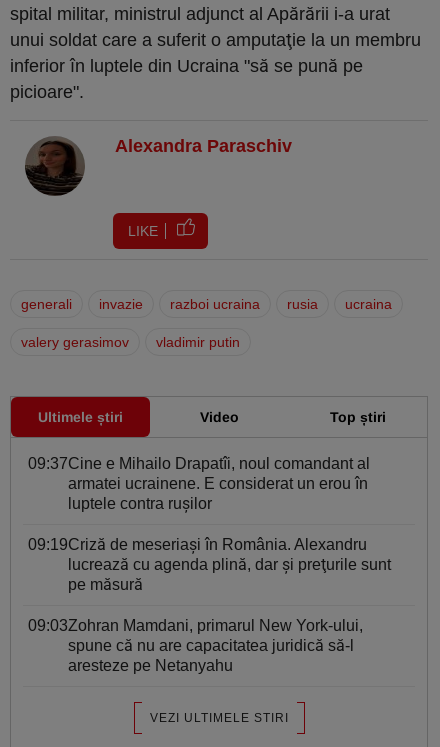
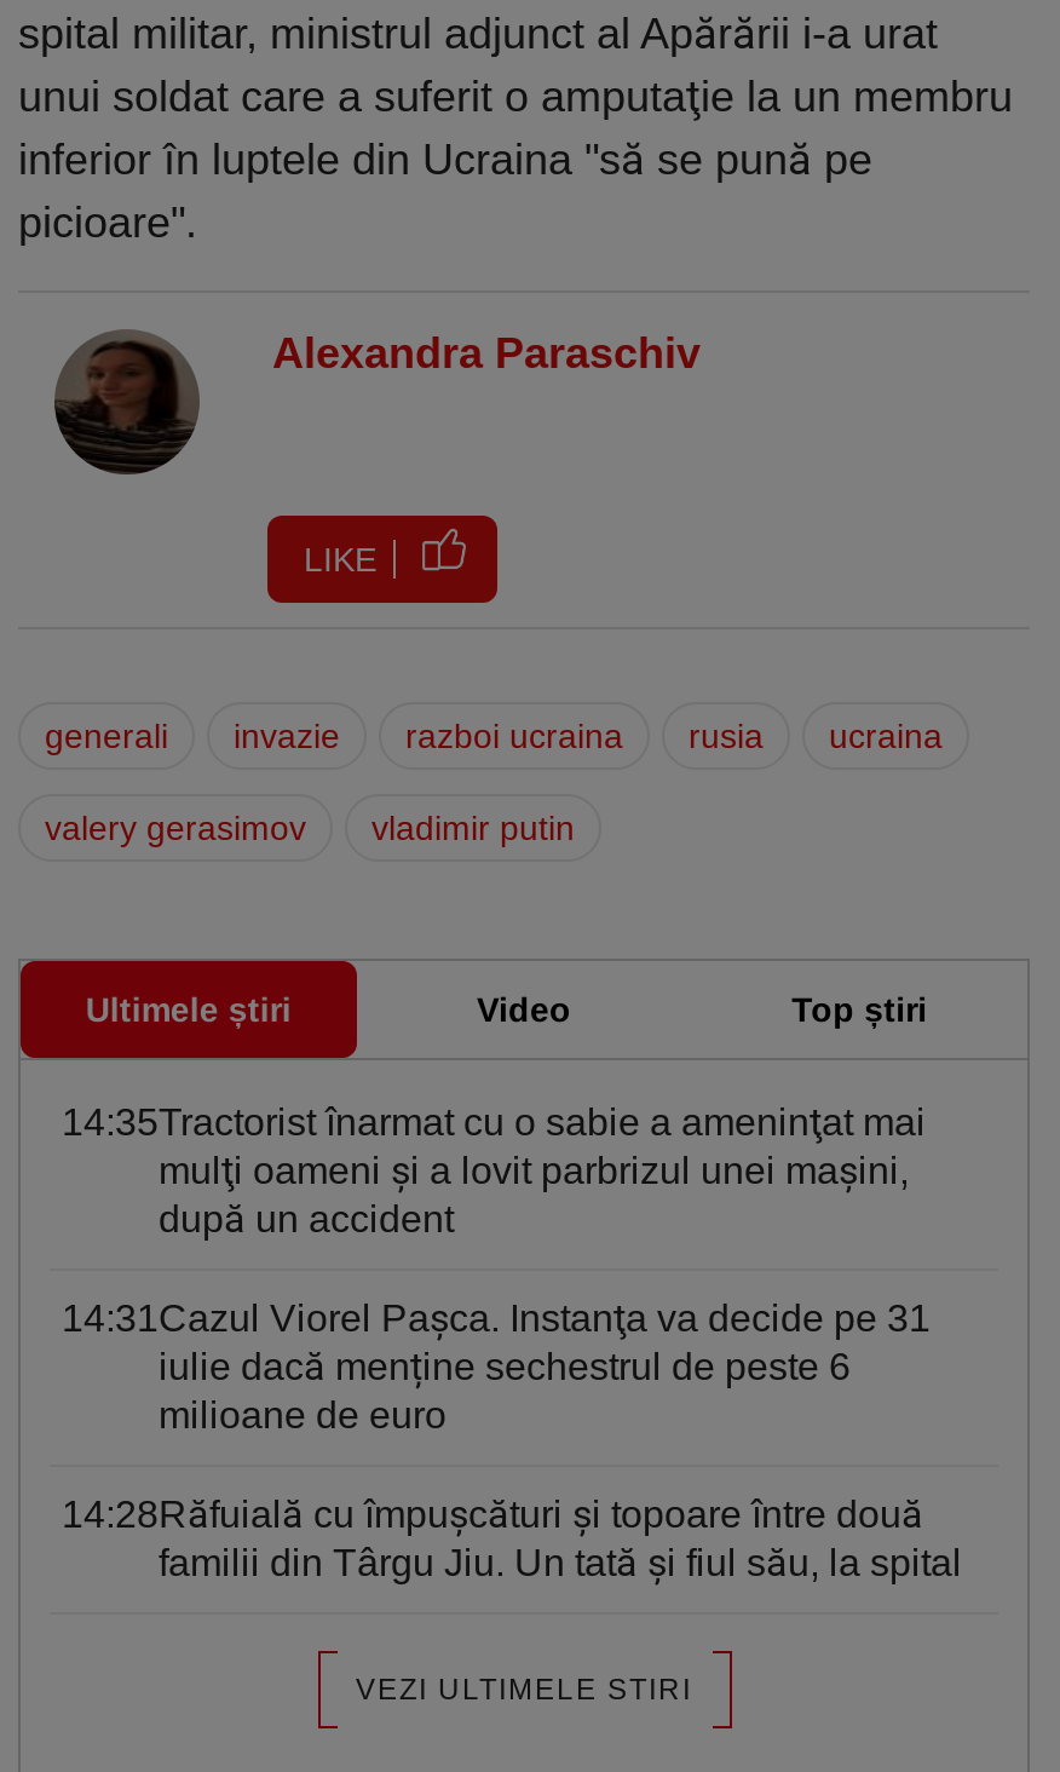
[28,455,370,512] 09:37Cine e Mihailo Drapatîi, noul comandant al | armatei ucrainene. E considerat un erou în | luptele contra ruşilor -> [62,1102,926,1240] 14:35Tractorist înarmat cu o sabie a ameninţat mai | mulţi oameni şi a lovit parbrizul unei maşini, | după un accident
[28,536,391,593] 09:19Criză de meseriași în România. Alexandru | lucrează cu agenda plină, dar şi preţurile sunt | pe măsură -> [62,1298,931,1436] 14:31Cazul Viorel Pașca. Instanţa va decide pe 31 | iulie dacă menține sechestrul de peste 6 | milioane de euro
[28,617,363,674] 09:03Zohran Mamdani, primarul New York-ului, | spune că nu are capacitatea juridică să-l | aresteze pe Netanyahu -> [62,1494,962,1584] 14:28Răfuială cu împuşcături şi topoare între două | familii din Târgu Jiu. Un tată şi fiul său, la spital

